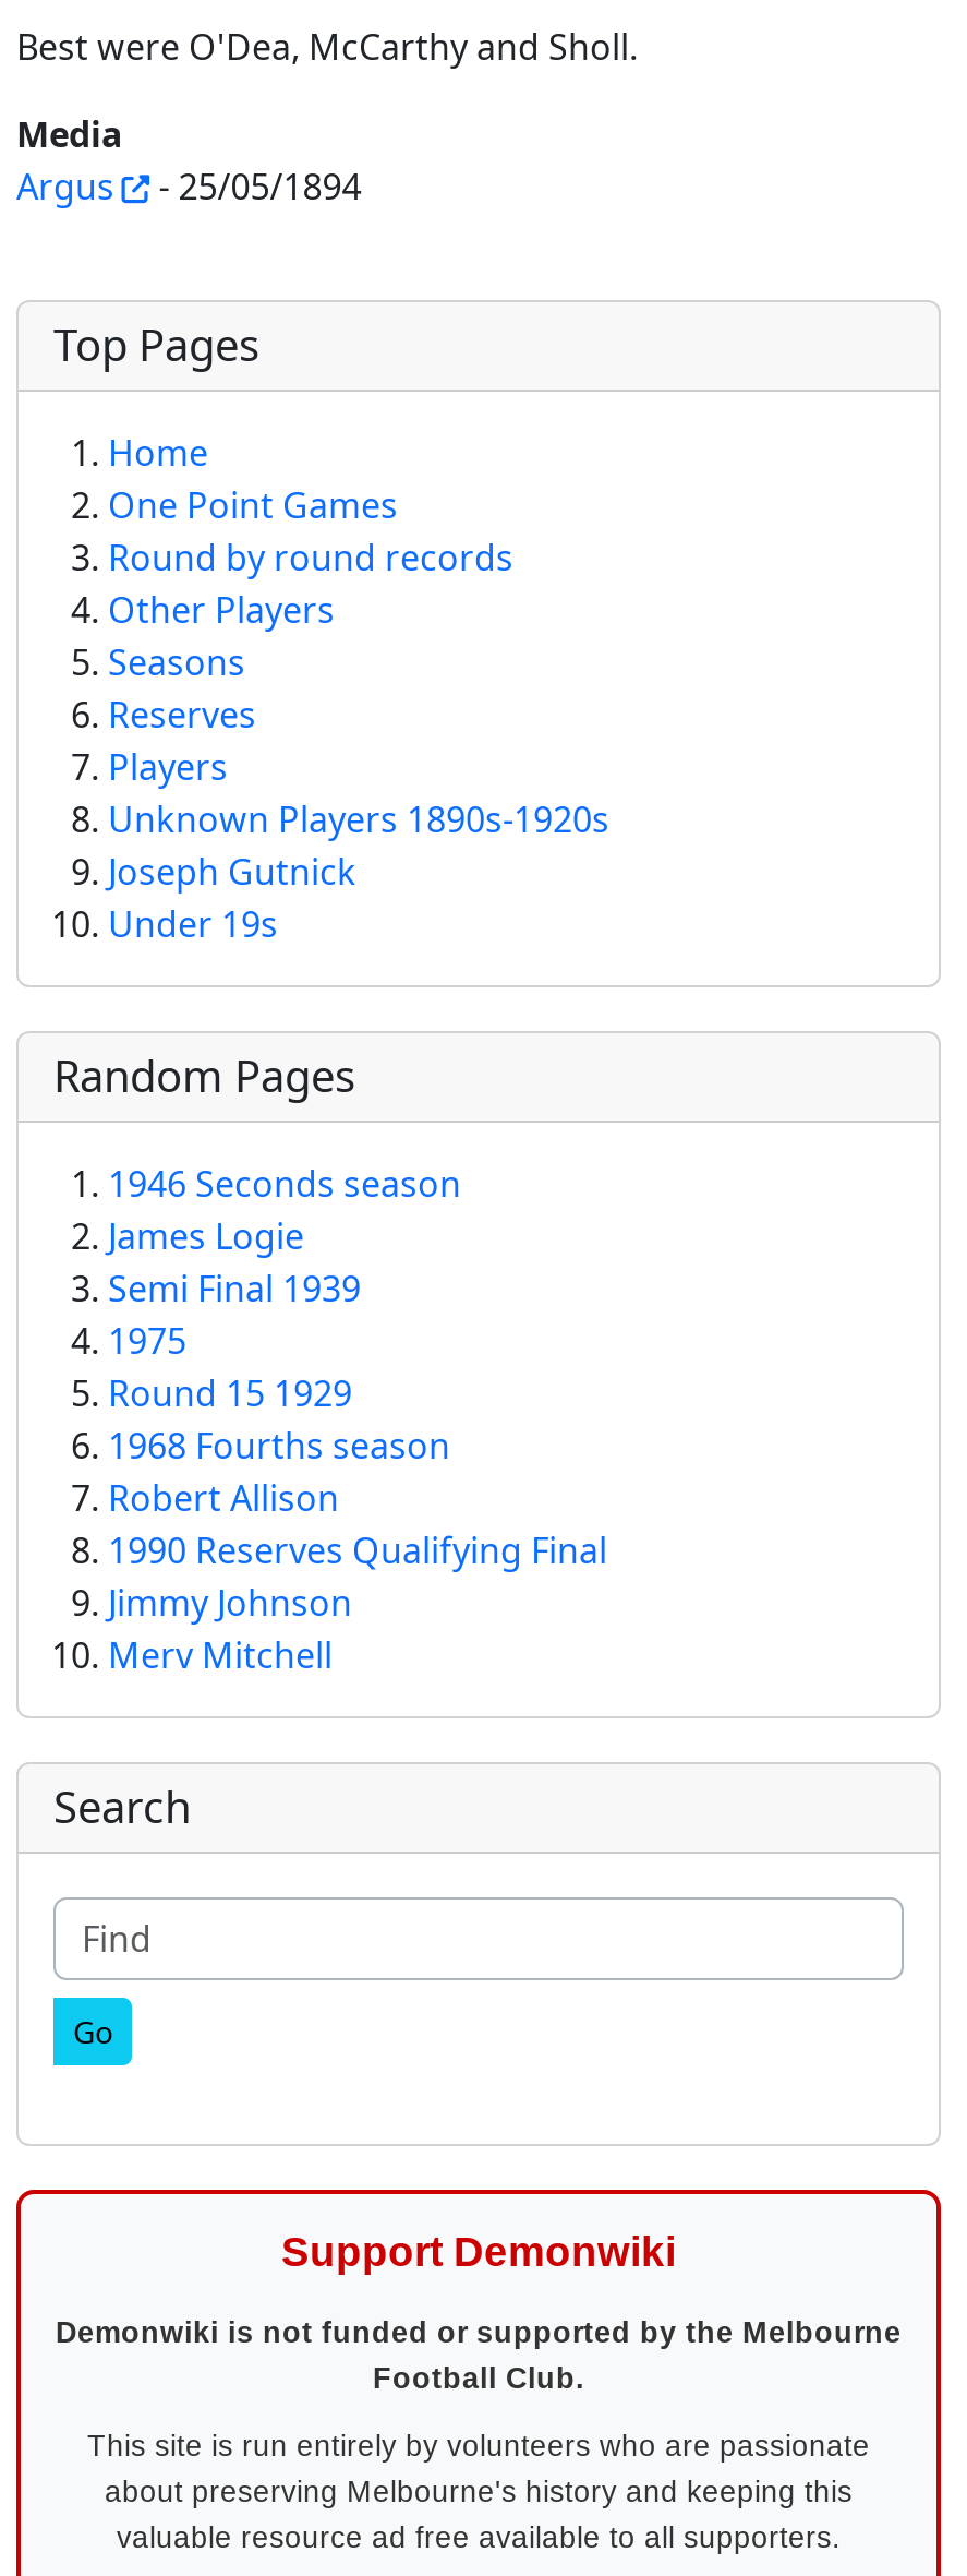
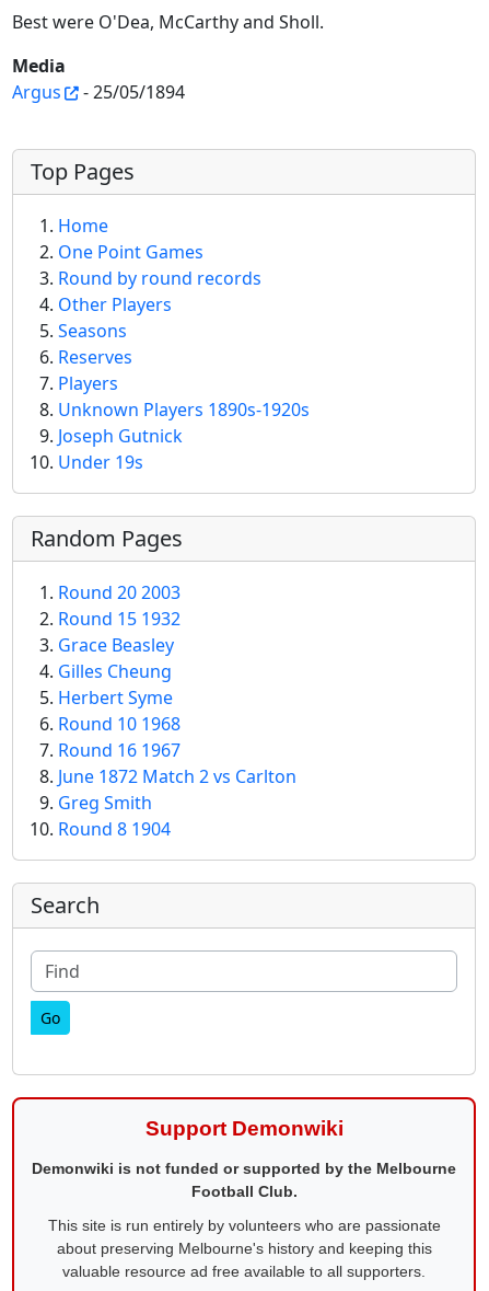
[108,1161,607,1680] 1946 Seconds season | James Logie | Semi Final 1939 | 1975 | Round 15 1929 | 1968 Fourths season | Robert Allison | 1990 Reserves Qualifying Final | Jimmy Johnson | Merv Mitchell -> [58,581,296,841] Round 20 2003 | Round 15 1932 | Grace Beasley | Gilles Cheung | Herbert Syme | Round 10 1968 | Round 16 1967 | June 1872 Match 2 vs Carlton | Greg Smith | Round 8 1904

